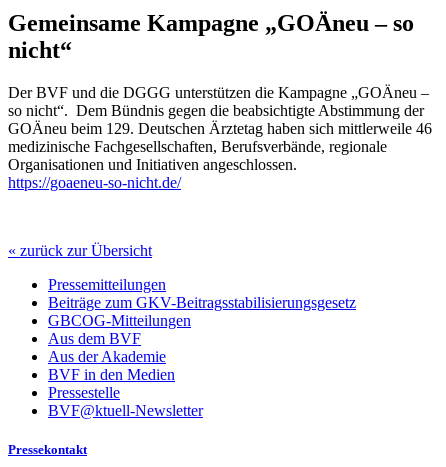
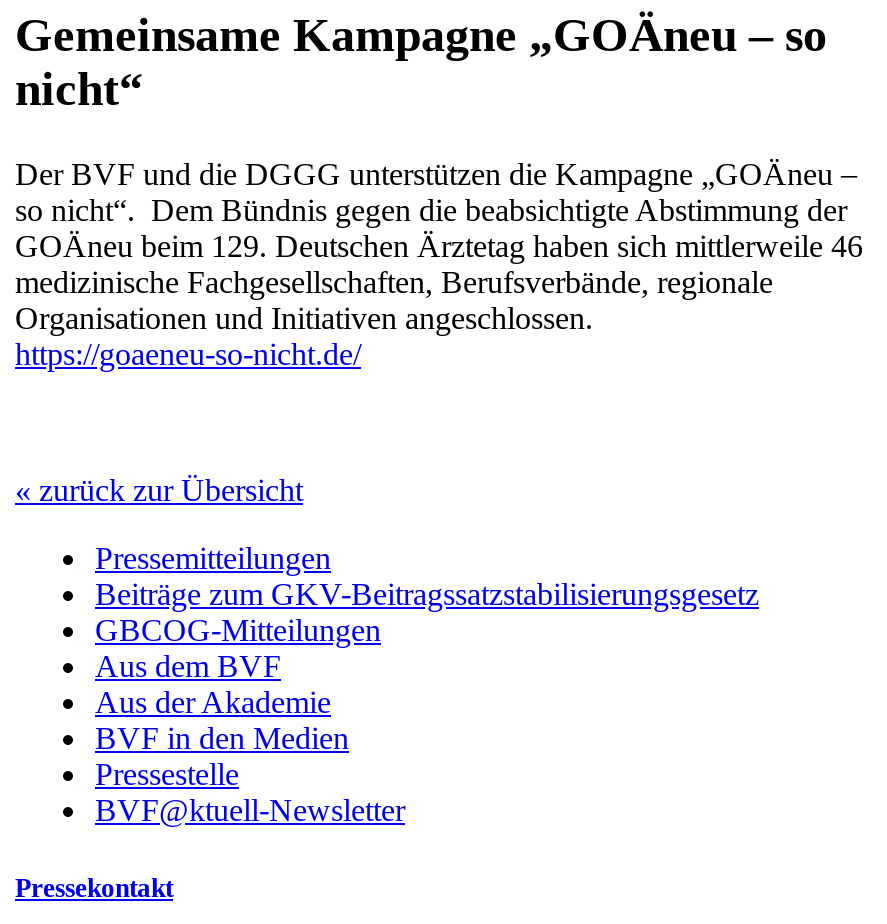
[48,294,356,311] Beiträge zum GKV-Beitragsstabilisierungsgesetz -> [95,578,759,612] Beiträge zum GKV-Beitragssatzstabilisierungsgesetz

